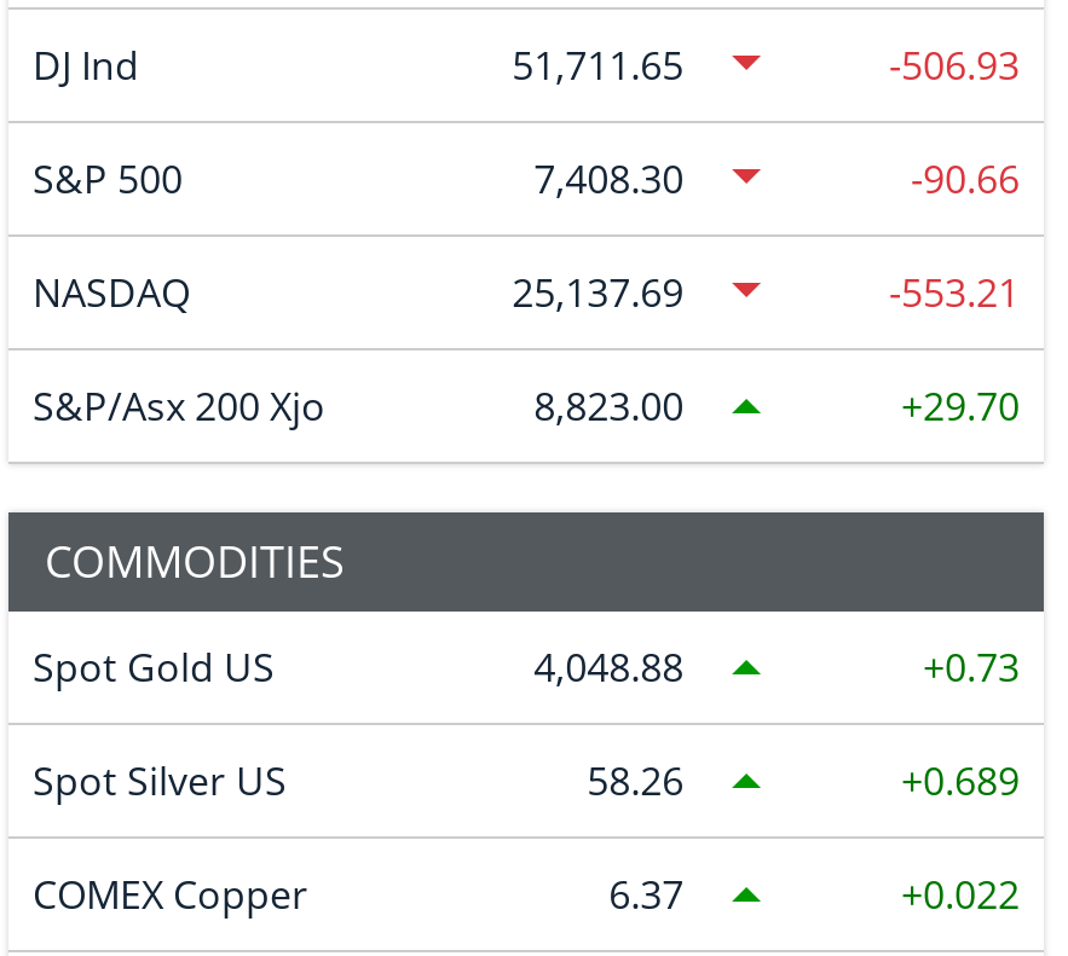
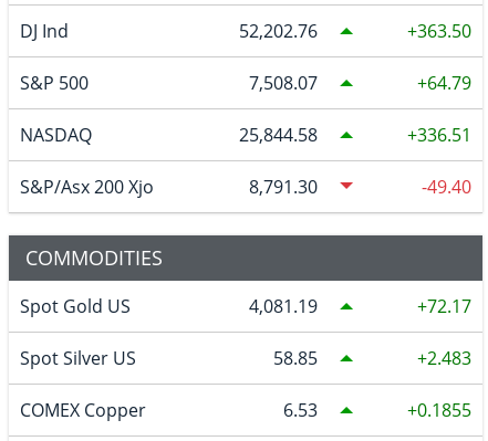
[512,39,684,93] 51,711.65 -> [239,19,318,43] 52,202.76
[889,39,1020,93] -506.93 -> [417,19,471,43] 363.50
[534,153,684,206] 7,408.30 -> [249,71,318,95] 7,508.07
[911,153,1020,206] -90.66 -> [427,71,471,95] 64.79
[512,267,684,320] 25,137.69 -> [239,123,318,147] 25,844.58
[889,267,1020,320] -553.21 -> [417,123,471,147] 336.51
[534,380,684,433] 8,823.00 -> [249,175,318,199] 8,791.30
[923,380,1020,433] 29.70 -> [422,175,471,199] -49.40
[534,641,684,694] 4,048.88 -> [249,294,318,319] 4,081.19
[945,641,1020,694] 0.73 -> [427,294,471,319] 72.17
[587,755,684,808] 58.26 -> [273,346,318,371] 58.85
[923,755,1020,808] 0.689 -> [427,346,471,371] 2.483
[609,868,684,922] 6.37 -> [283,398,318,423] 6.53
[923,868,1020,922] 0.022 -> [417,398,471,423] 0.1855

